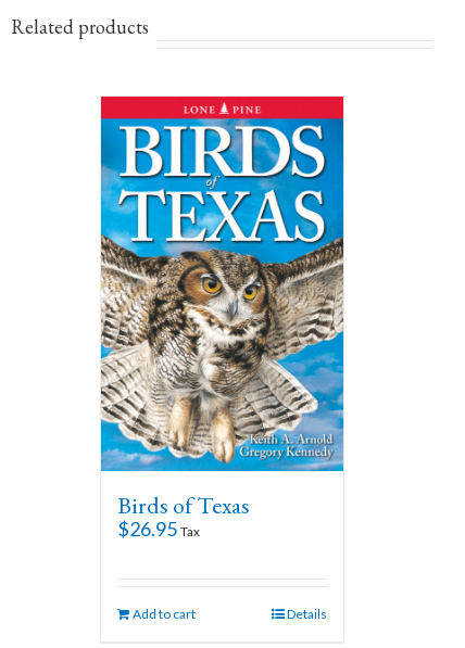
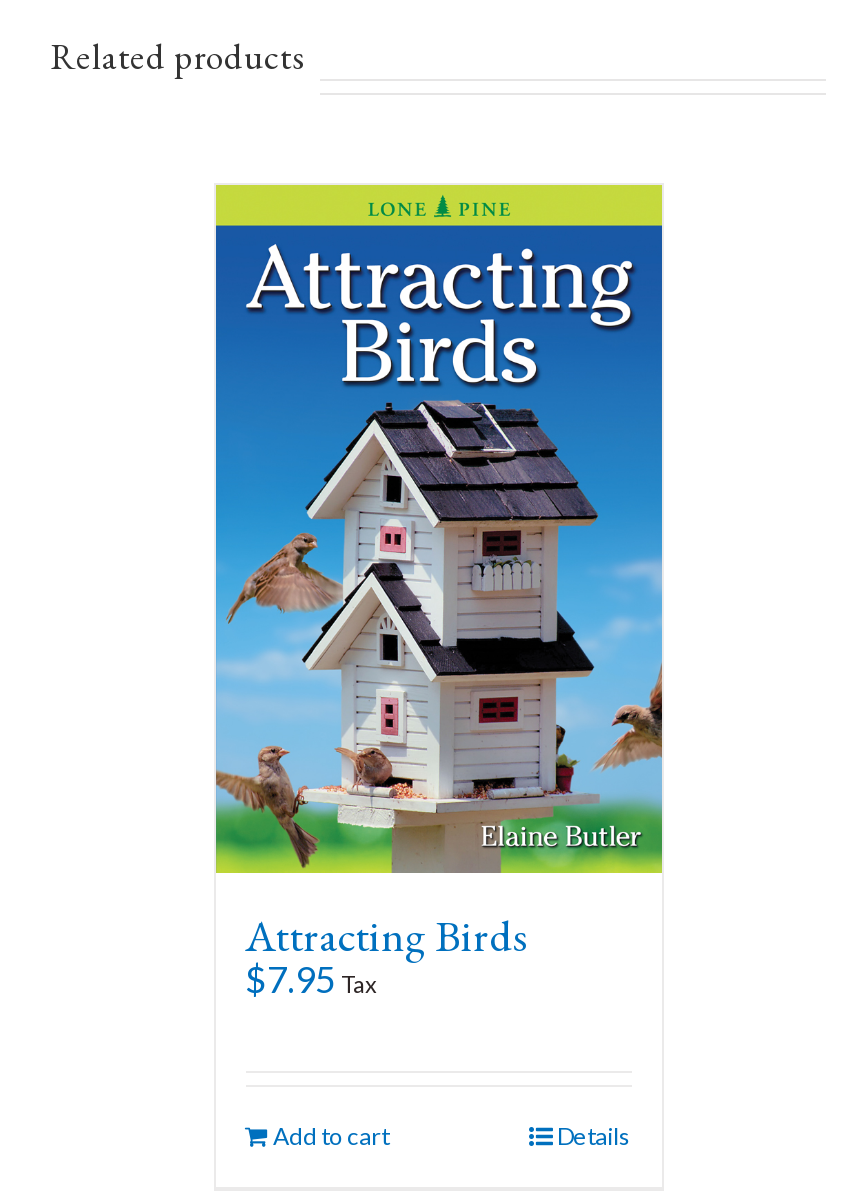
[100,96,344,541] [image] | Birds of Texas | $26.95 Tax -> [214,184,664,1002] [image] | Attracting Birds | $7.95 Tax

